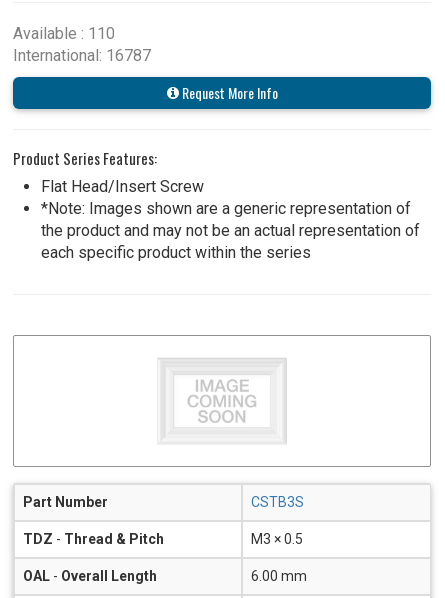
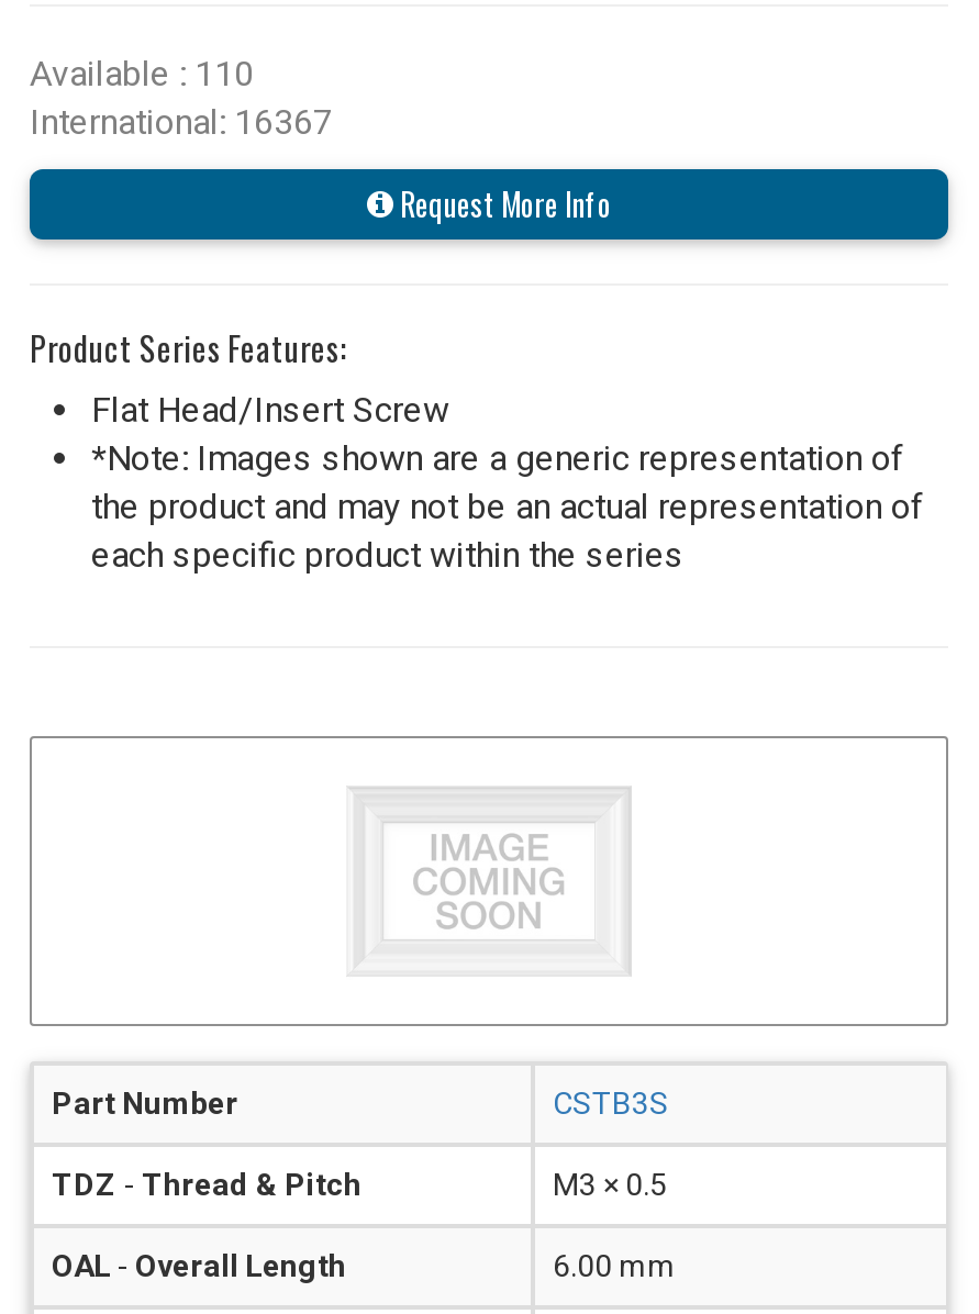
[13,46,151,65] International: 16787 -> [30,101,333,142] International: 16367

